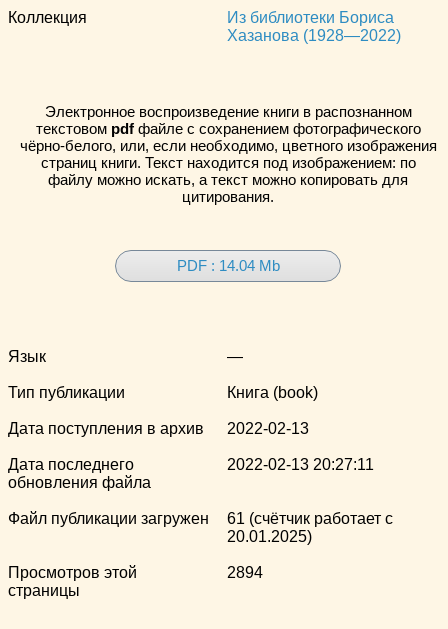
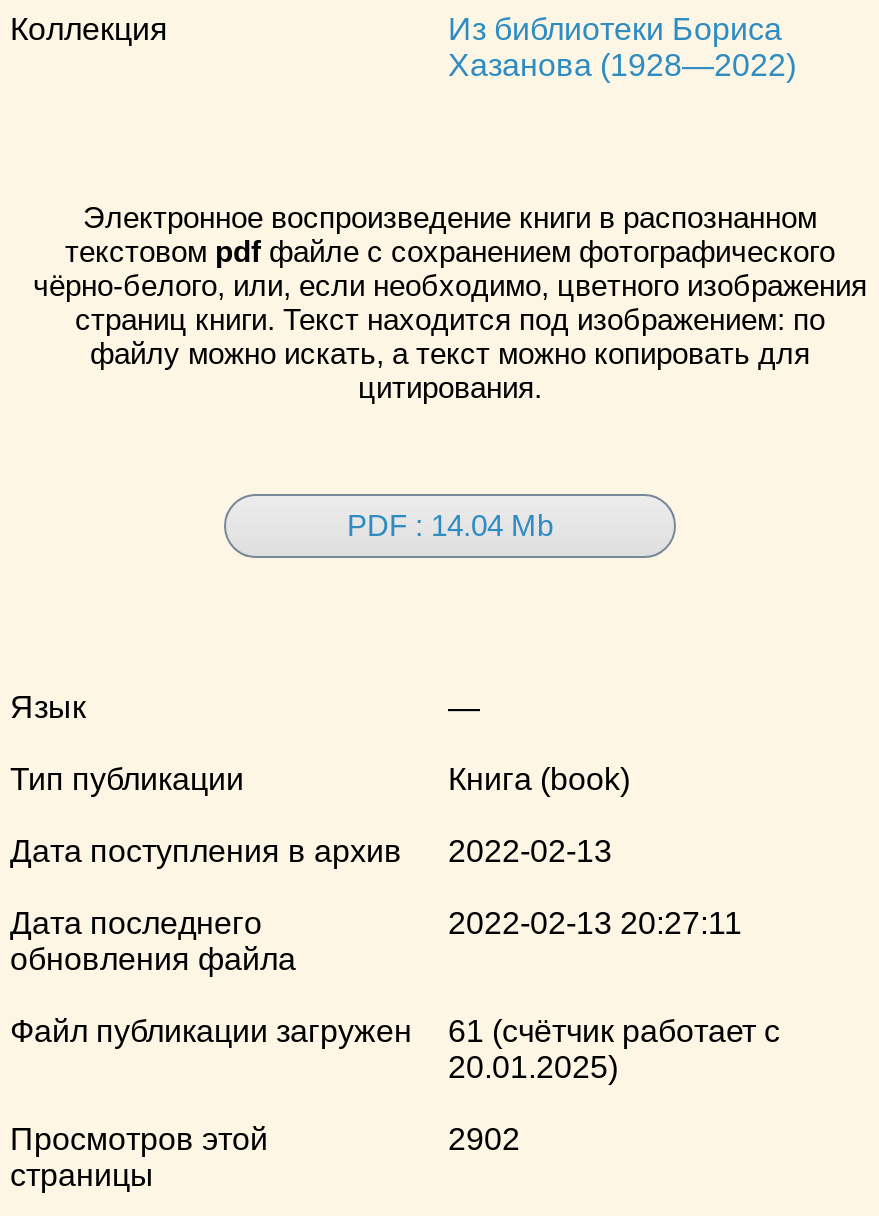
[227,564,263,581] 2894 -> [448,1122,520,1156] 2902

